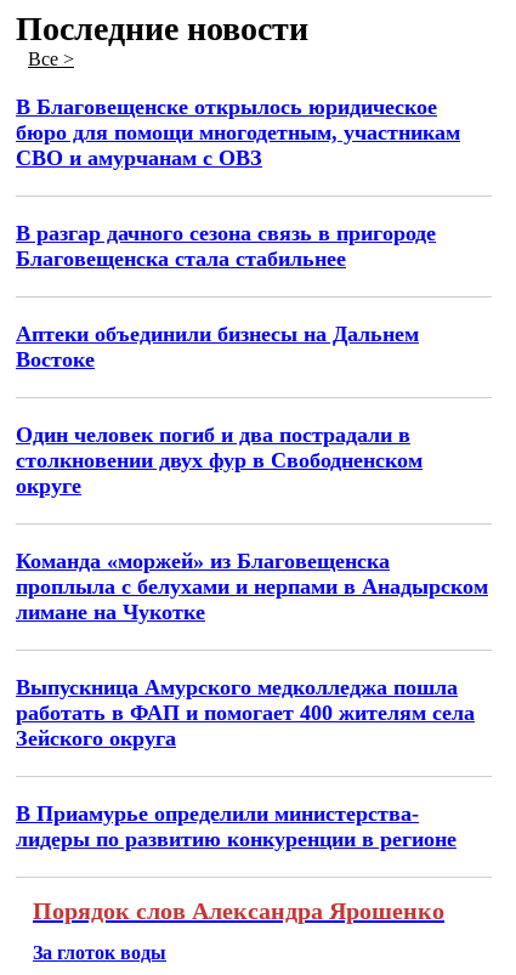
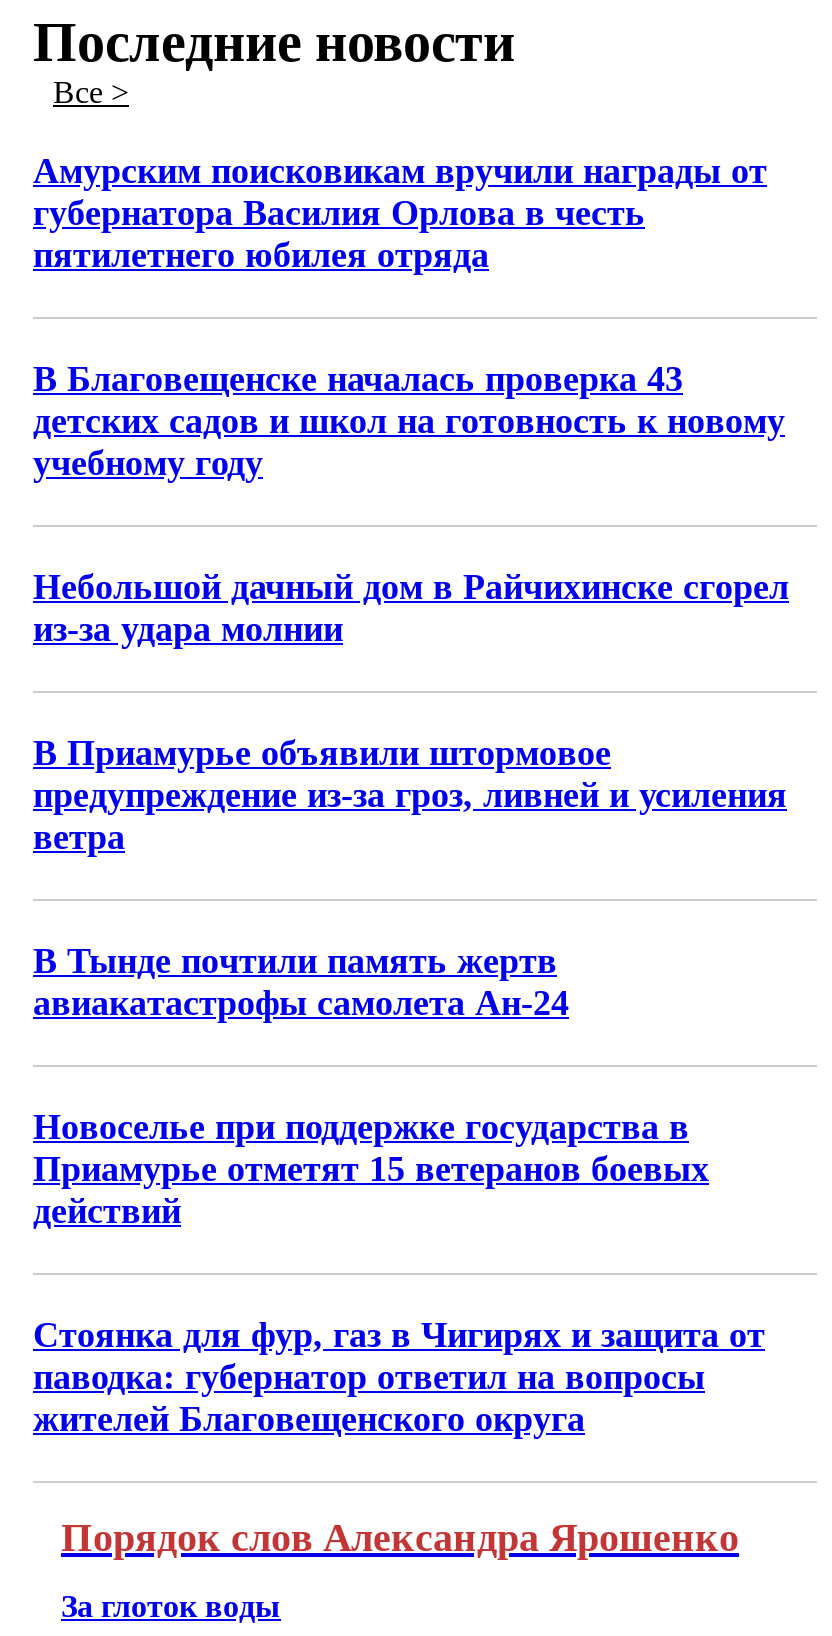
[16,95,460,170] В Благовещенске открылось юридическое | бюро для помощи многодетным, участникам | СВО и амурчанам с ОВЗ -> [33,152,767,276] Амурским поисковикам вручили награды от | губернатора Василия Орлова в честь | пятилетнего юбилея отряда
[16,221,436,271] В разгар дачного сезона связь в пригороде | Благовещенска стала стабильнее -> [33,360,785,484] В Благовещенске началась проверка 43 | детских садов и школ на готовность к новому | учебному году
[16,322,419,372] Аптеки объединили бизнесы на Дальнем | Востоке -> [33,568,789,650] Небольшой дачный дом в Райчихинске сгорел | из-за удара молнии
[16,423,423,498] Один человек погиб и два пострадали в | столкновении двух фур в Свободненском | округе -> [33,734,787,858] В Приамурье объявили штормовое | предупреждение из-за гроз, ливней и усиления | ветра
[16,549,488,624] Команда «моржей» из Благовещенска | проплыла с белухами и нерпами в Анадырском | лимане на Чукотке -> [33,942,569,1024] В Тынде почтили память жертв | авиакатастрофы самолета Ан-24
[16,675,475,751] Выпускница Амурского медколледжа пошла | работать в ФАП и помогает 400 жителям села | Зейского округа -> [33,1108,709,1232] Новоселье при поддержке государства в | Приамурье отметят 15 ветеранов боевых | действий
[16,802,457,852] В Приамурье определили министерства- | лидеры по развитию конкуренции в регионе -> [33,1316,765,1440] Стоянка для фур, газ в Чигирях и защита от | паводка: губернатор ответил на вопросы | жителей Благовещенского округа

